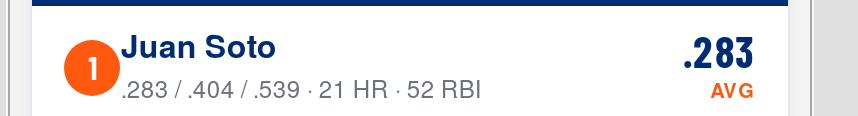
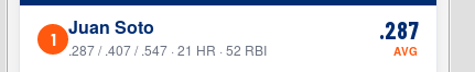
[88,21,481,103] 1 .283 / .404 / .539 · 21 HR · 52 RBI Juan Soto -> [51,14,267,58] 1 .287 / .407 / .547 · 21 HR · 52 RBI Juan Soto
[683,23,755,75] .283 -> [379,15,418,43] .287

